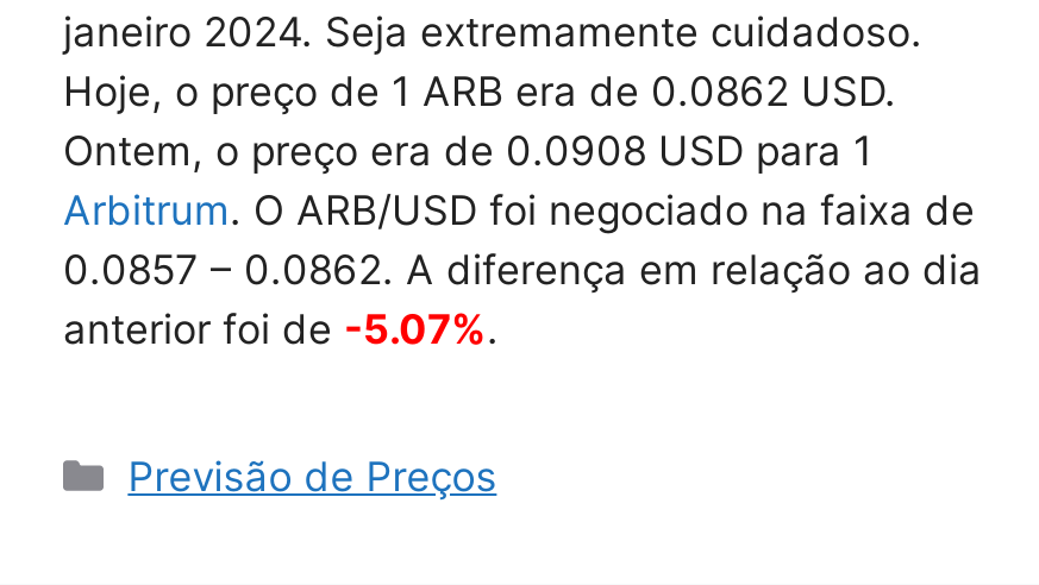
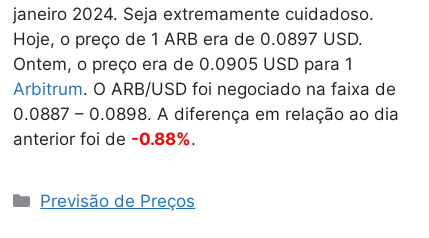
[63,68,896,116] Hoje, o preço de 1 ARB era de 0.0862 USD. -> [13,29,363,49] Hoje, o preço de 1 ARB era de 0.0897 USD.
[63,128,872,175] Ontem, o preço era de 0.0908 USD para 1 -> [13,54,353,74] Ontem, o preço era de 0.0905 USD para 1
[63,247,982,294] 0.0857 – 0.0862. A diferença em relação ao dia -> [13,104,399,124] 0.0887 – 0.0898. A diferença em relação ao dia
[63,306,499,354] anterior foi de -5.07%. -> [13,129,196,149] anterior foi de -0.88%.

